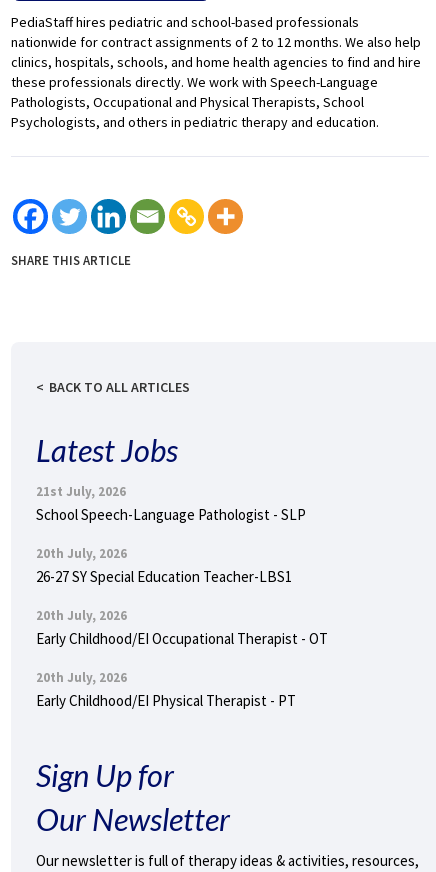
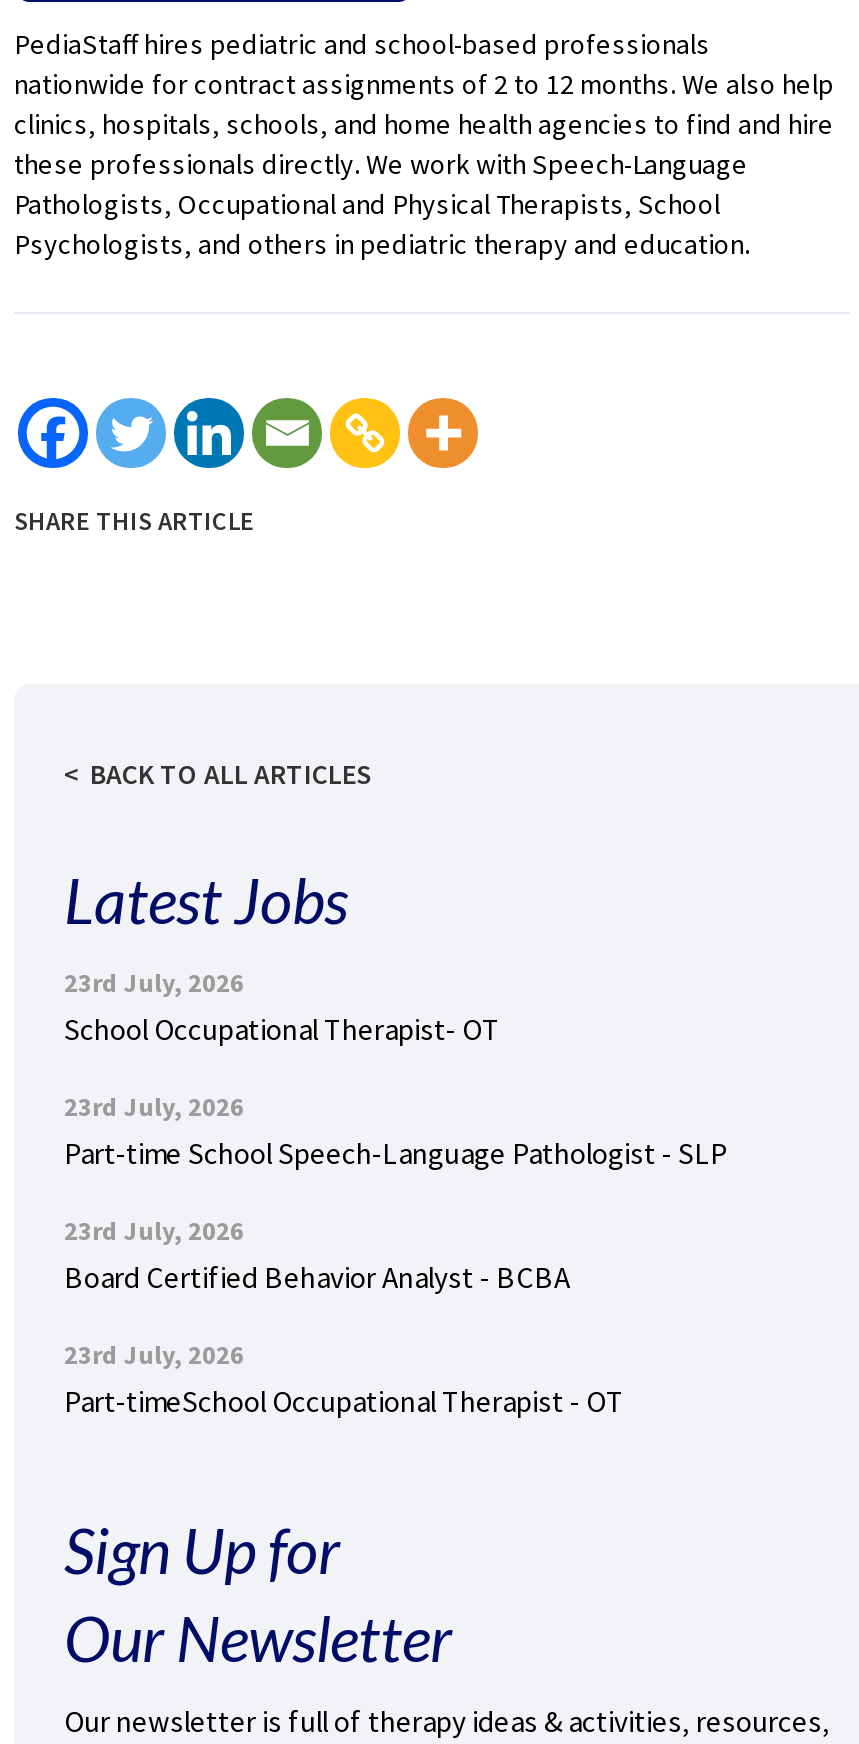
[36,483,306,524] 21st July, 2026 | School Speech-Language Pathologist - SLP -> [64,966,500,1048] 23rd July, 2026 | School Occupational Therapist- OT
[36,545,292,586] 20th July, 2026 | 26-27 SY Special Education Teacher-LBS1 -> [64,1090,728,1172] 23rd July, 2026 | Part-time School Speech-Language Pathologist - SLP
[36,607,328,648] 20th July, 2026 | Early Childhood/EI Occupational Therapist - OT -> [64,1214,570,1296] 23rd July, 2026 | Board Certified Behavior Analyst - BCBA
[36,669,296,710] 20th July, 2026 | Early Childhood/EI Physical Therapist - PT -> [64,1338,624,1420] 23rd July, 2026 | Part-timeSchool Occupational Therapist - OT

